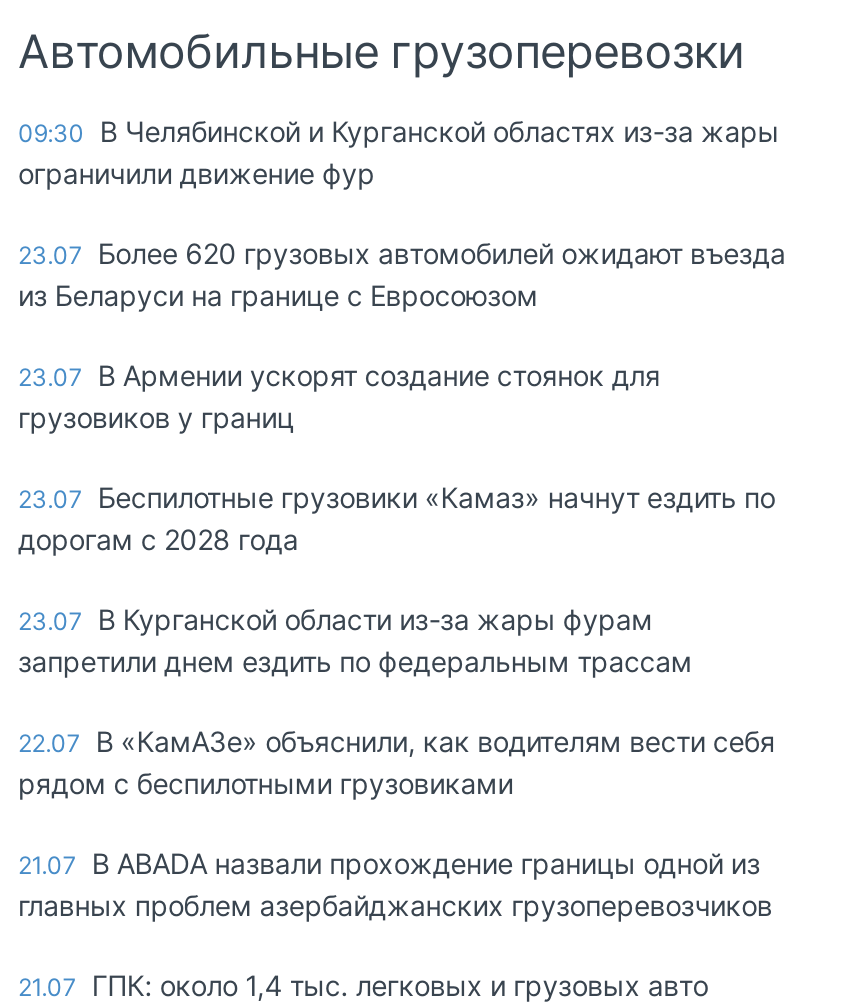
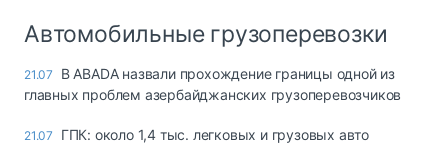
[18,114,786,800] 09:30 В Челябинской и Курганской областях из-за жары | ограничили движение фур | 23.07 Более 620 грузовых автомобилей ожидают въезда | из Беларуси на границе с Евросоюзом | 23.07 В Армении ускорят создание стоянок для | грузовиков у границ | 23.07 Беспилотные грузовики «Камаз» начнут ездить по | дорогам с 2028 года | 23.07 В Курганской области из-за жары фурам | запретили днем ездить по федеральным трассам | 22.07 В «КамАЗе» объяснили, как водителям вести себя | рядом с беспилотными грузовиками -> none

